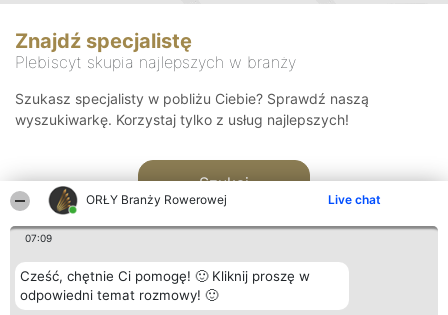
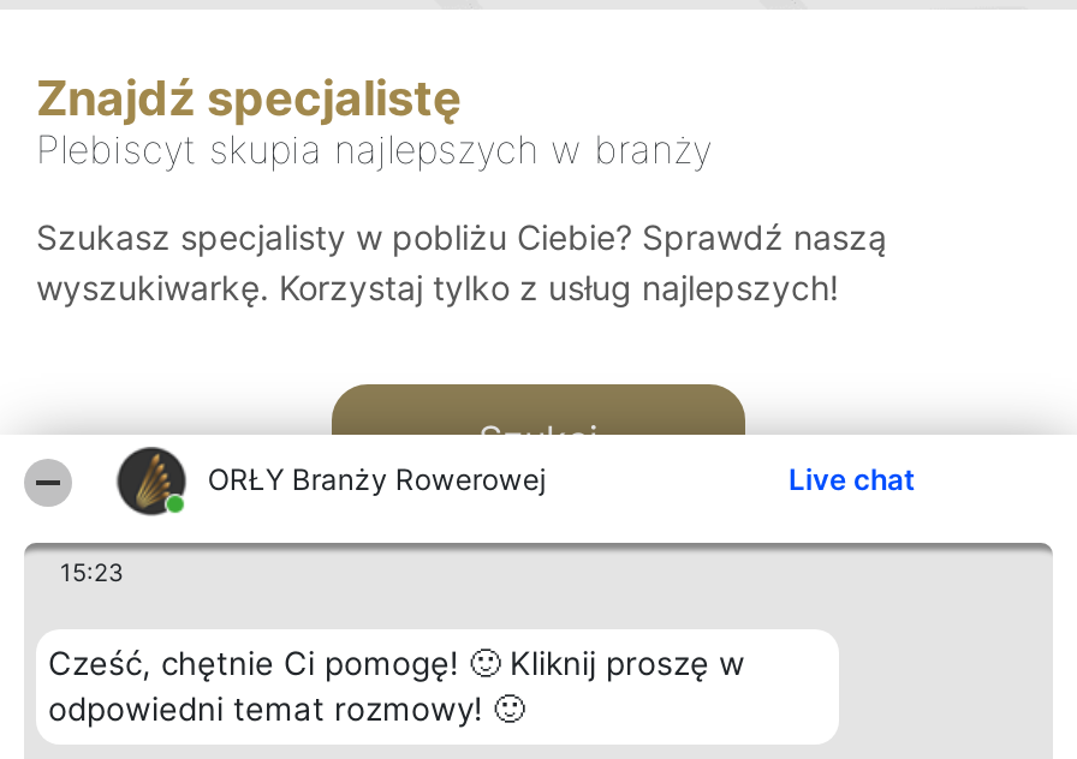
[25,232,52,244] 07:09 -> [60,557,123,586] 15:23

